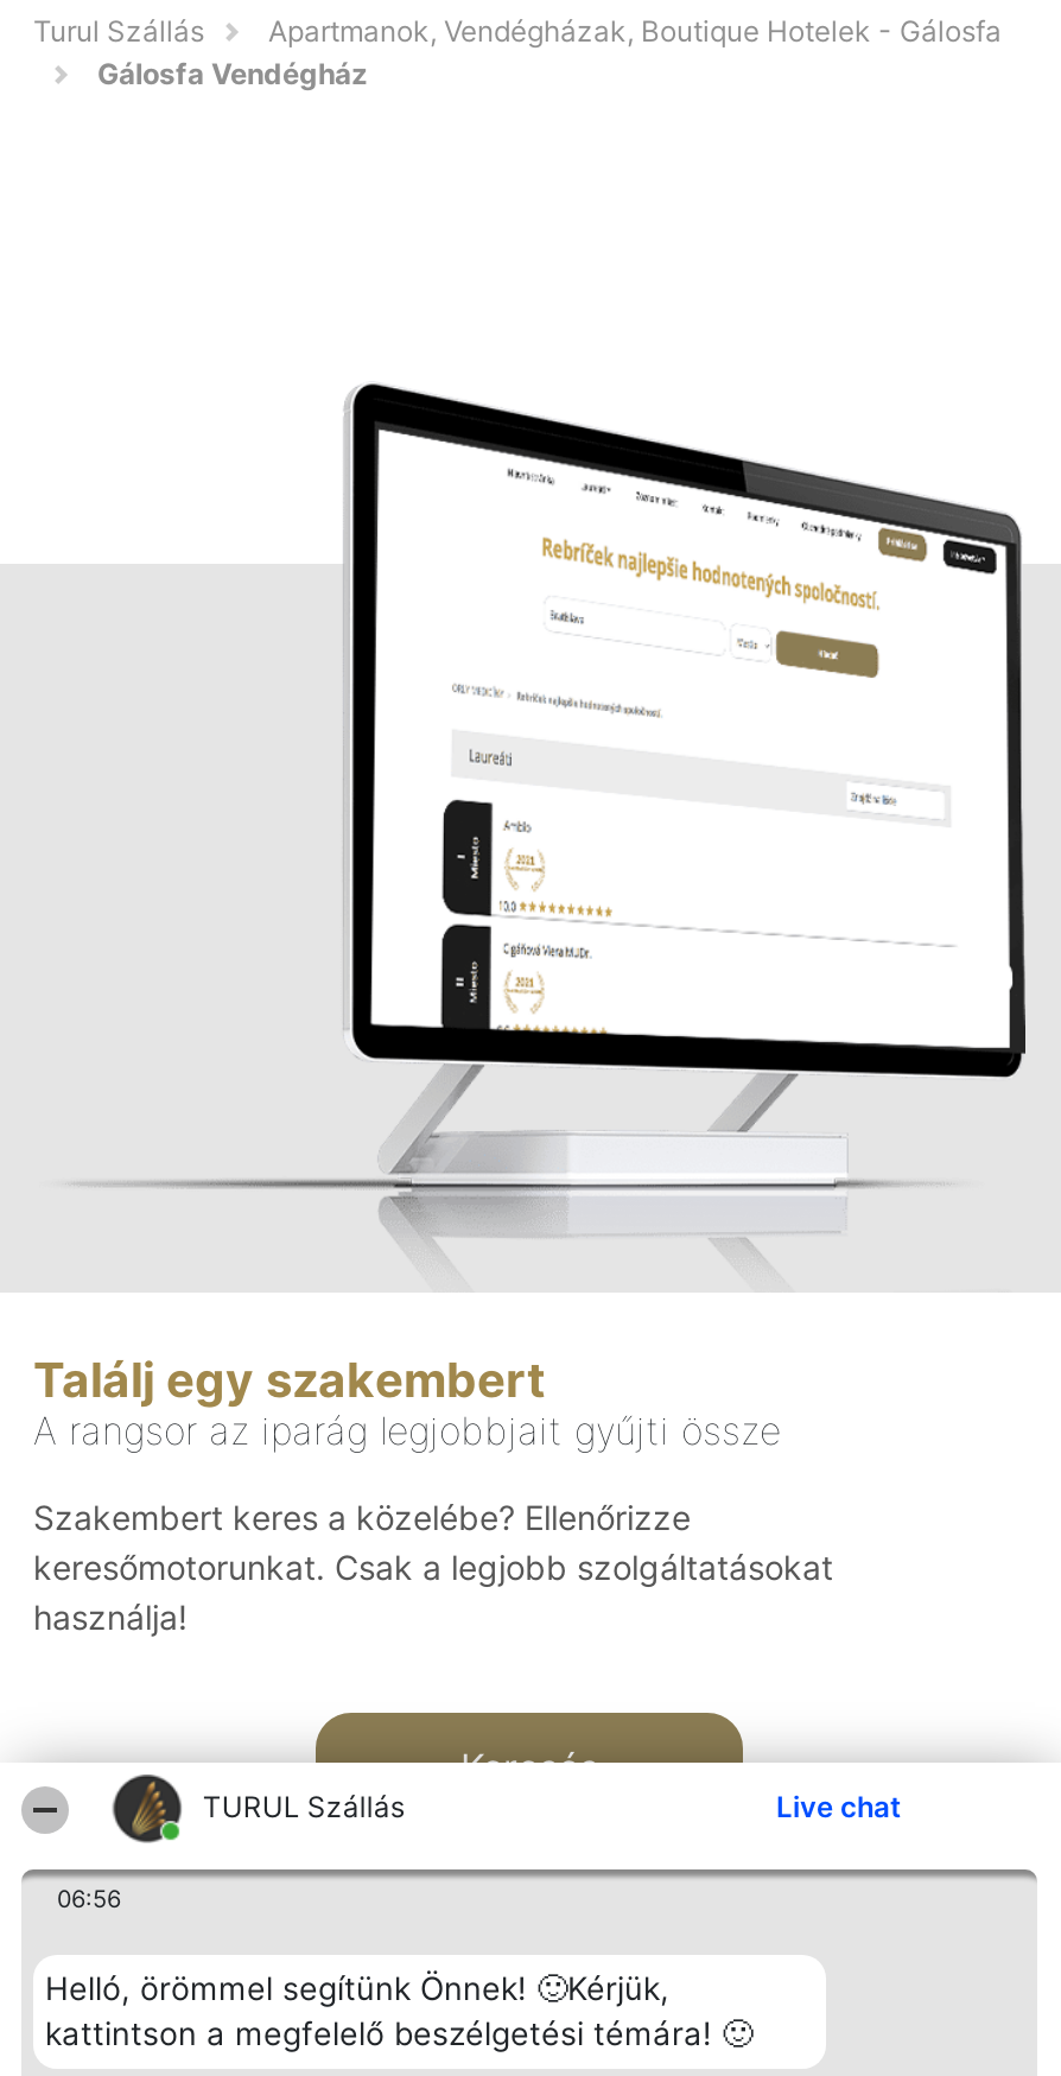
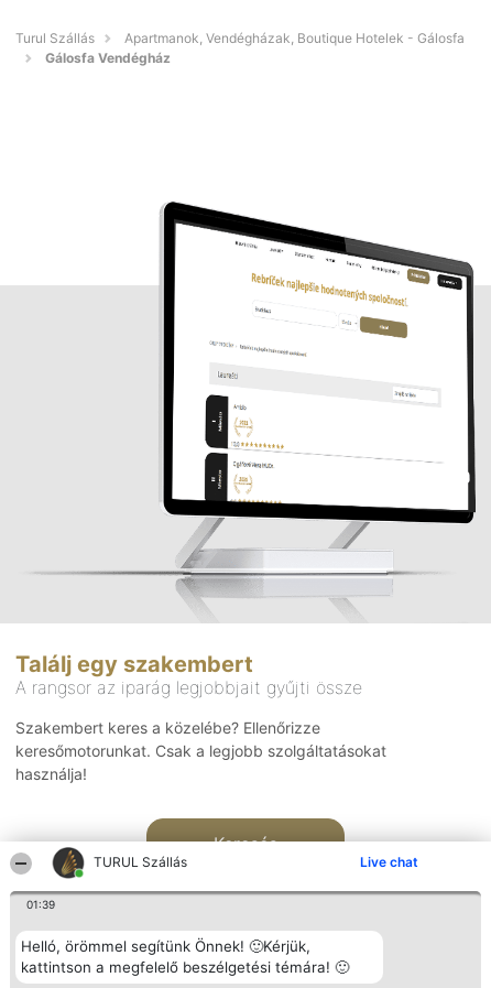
[57,1884,121,1912] 06:56 -> [26,898,55,911] 01:39

